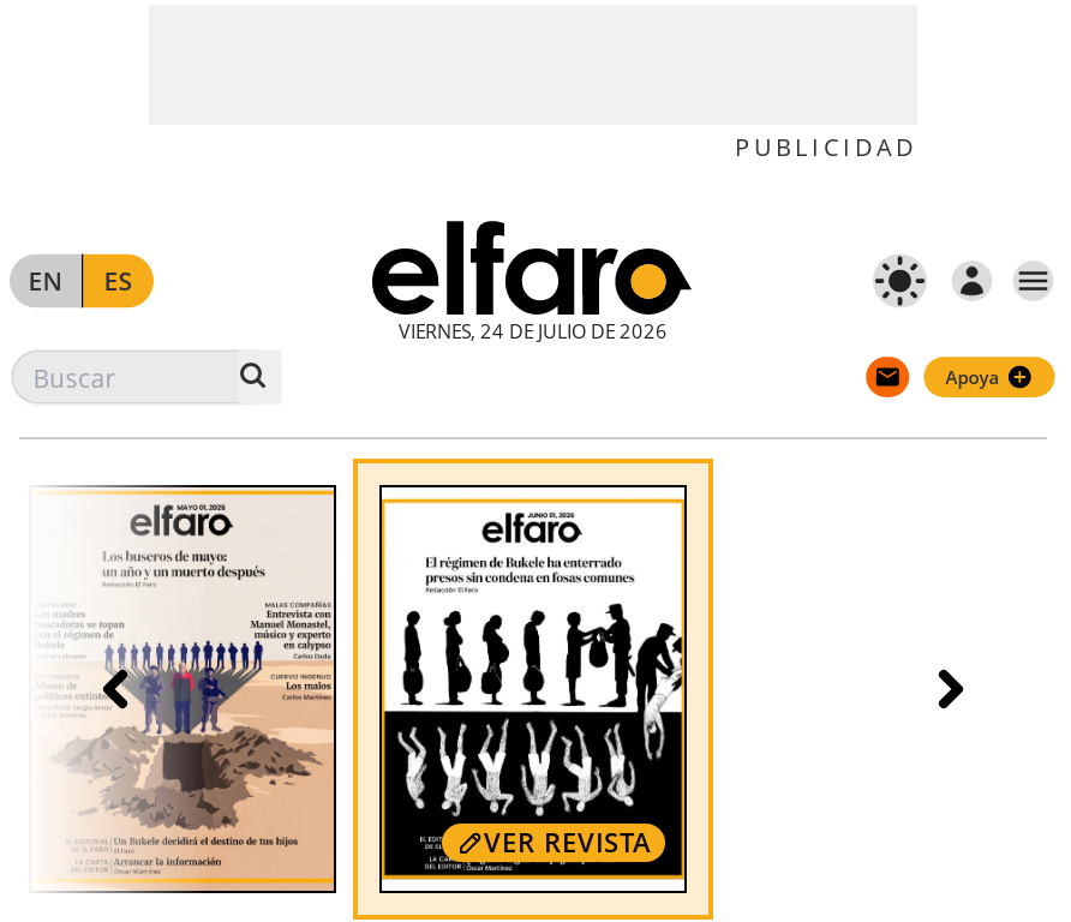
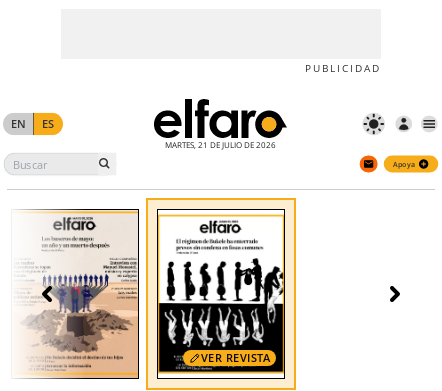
[399,318,668,344] VIERNES, 24 DE JULIO DE 2026 -> [165,139,276,150] MARTES, 21 DE JULIO DE 2026

